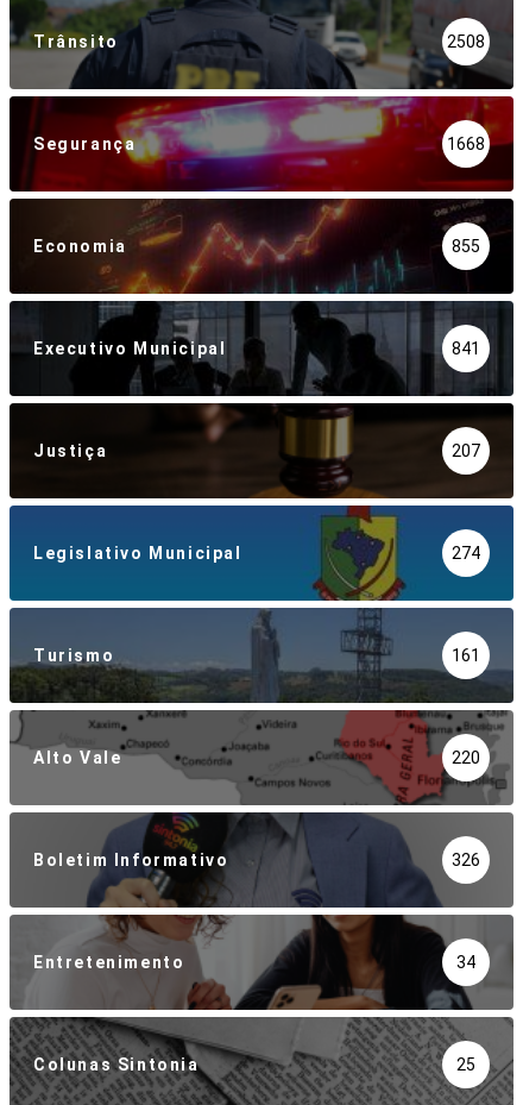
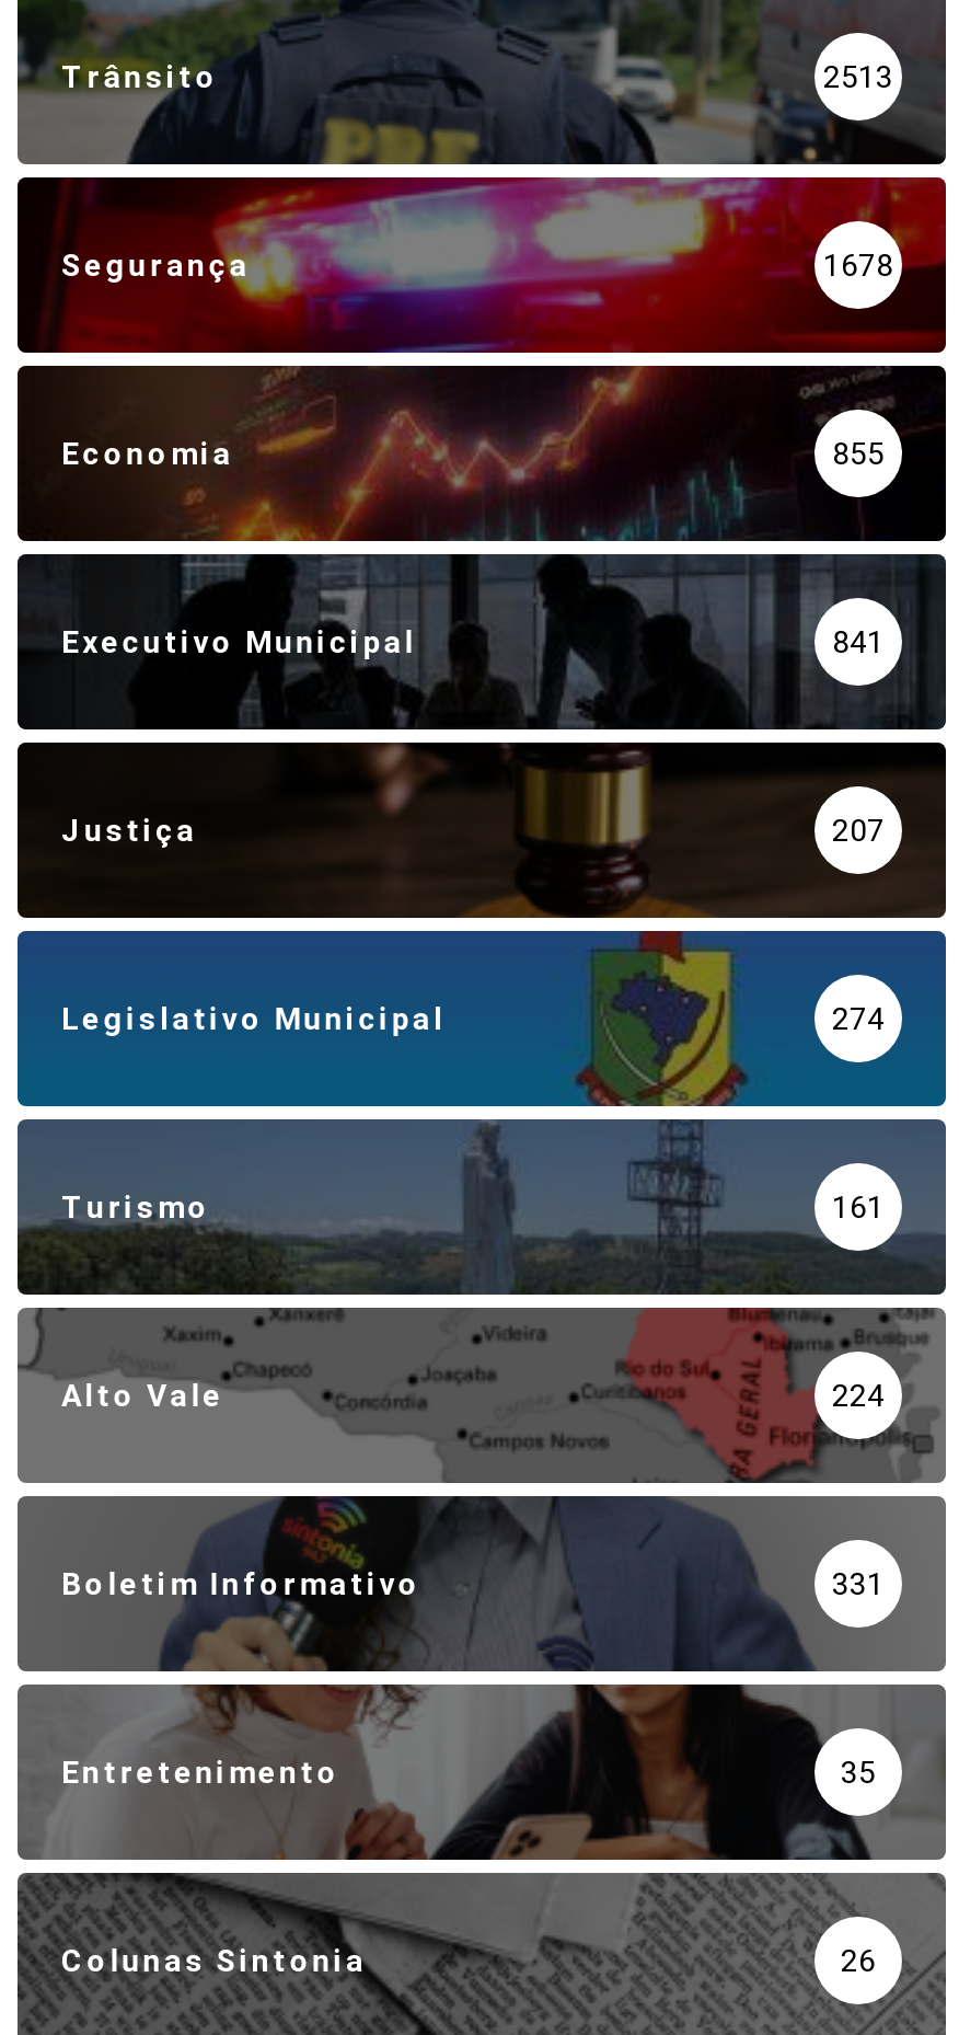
[447,32,485,51] 2508 -> [823,58,893,93] 2513
[447,134,485,153] 1668 -> [823,246,893,281] 1678
[452,748,480,767] 220 -> [832,1377,885,1412] 224
[452,850,480,869] 326 -> [832,1565,885,1600] 331
[456,952,475,971] 34 -> [841,1754,876,1789] 35
[456,1054,475,1073] 25 -> [841,1942,876,1977] 26

